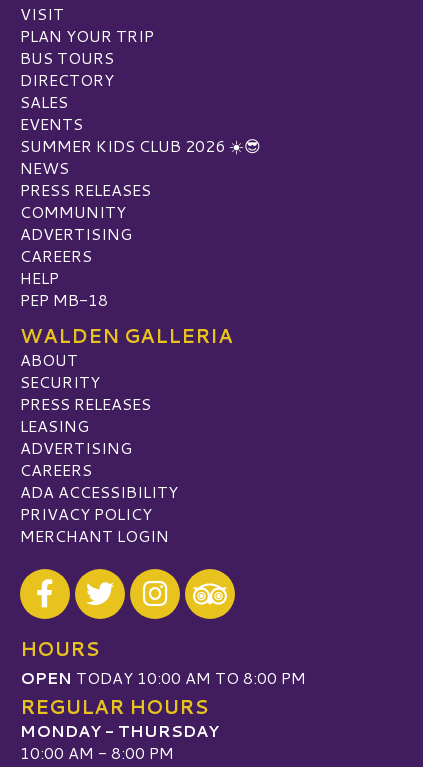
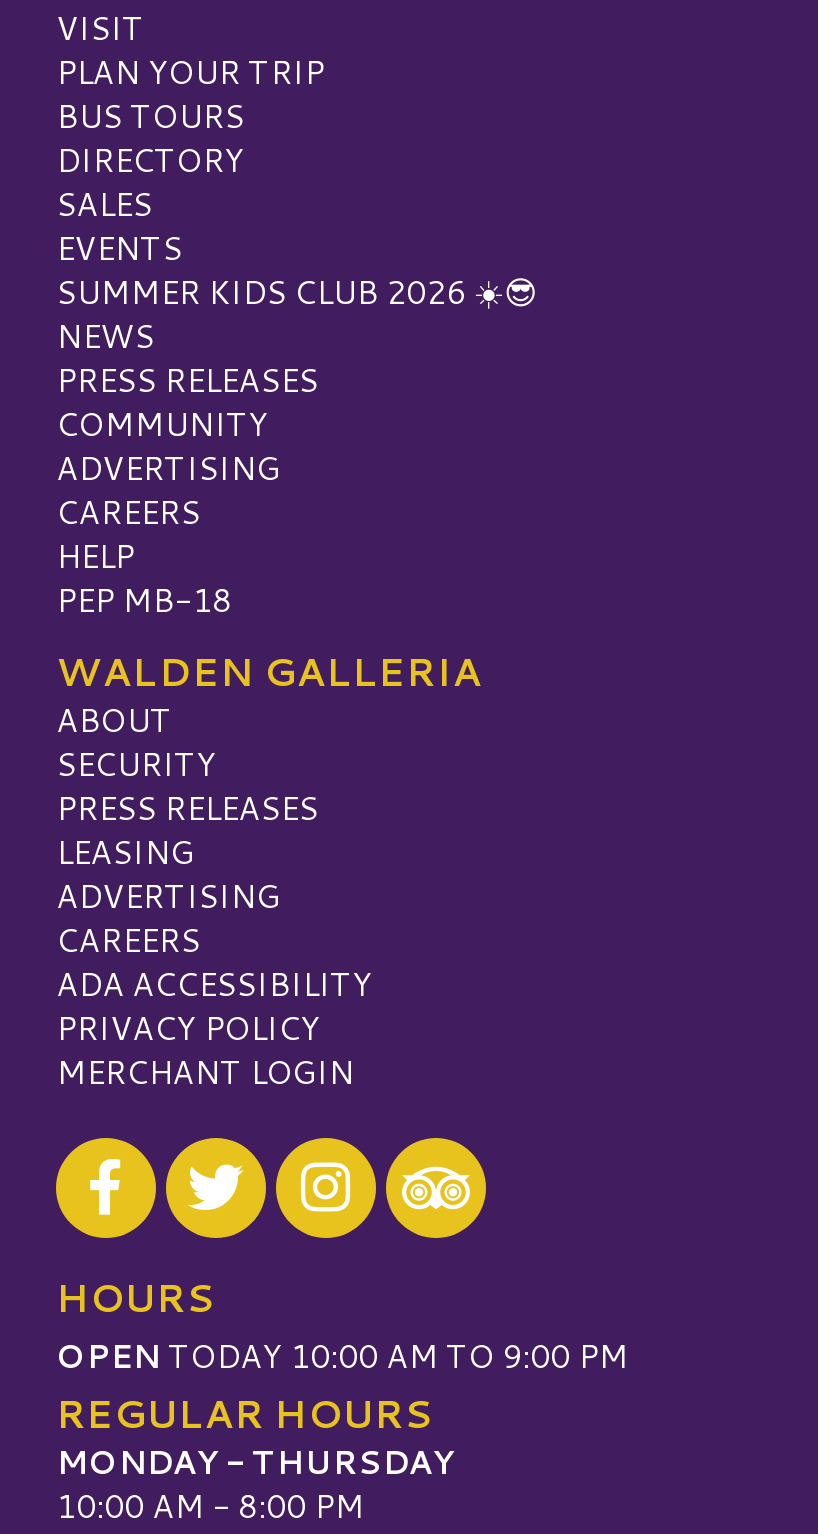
[20,666,306,689] OPEN TODAY 10:00 AM TO 8:00 PM -> [56,1332,628,1378] OPEN TODAY 10:00 AM TO 9:00 PM

